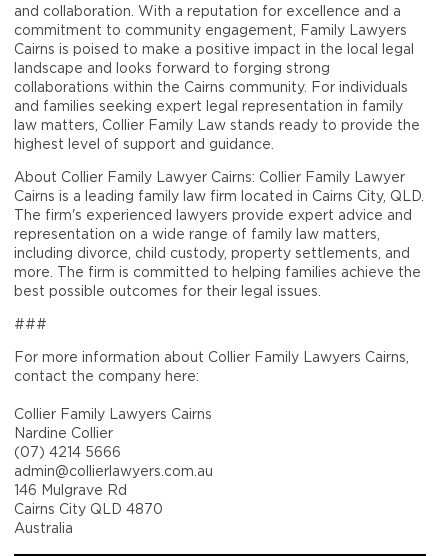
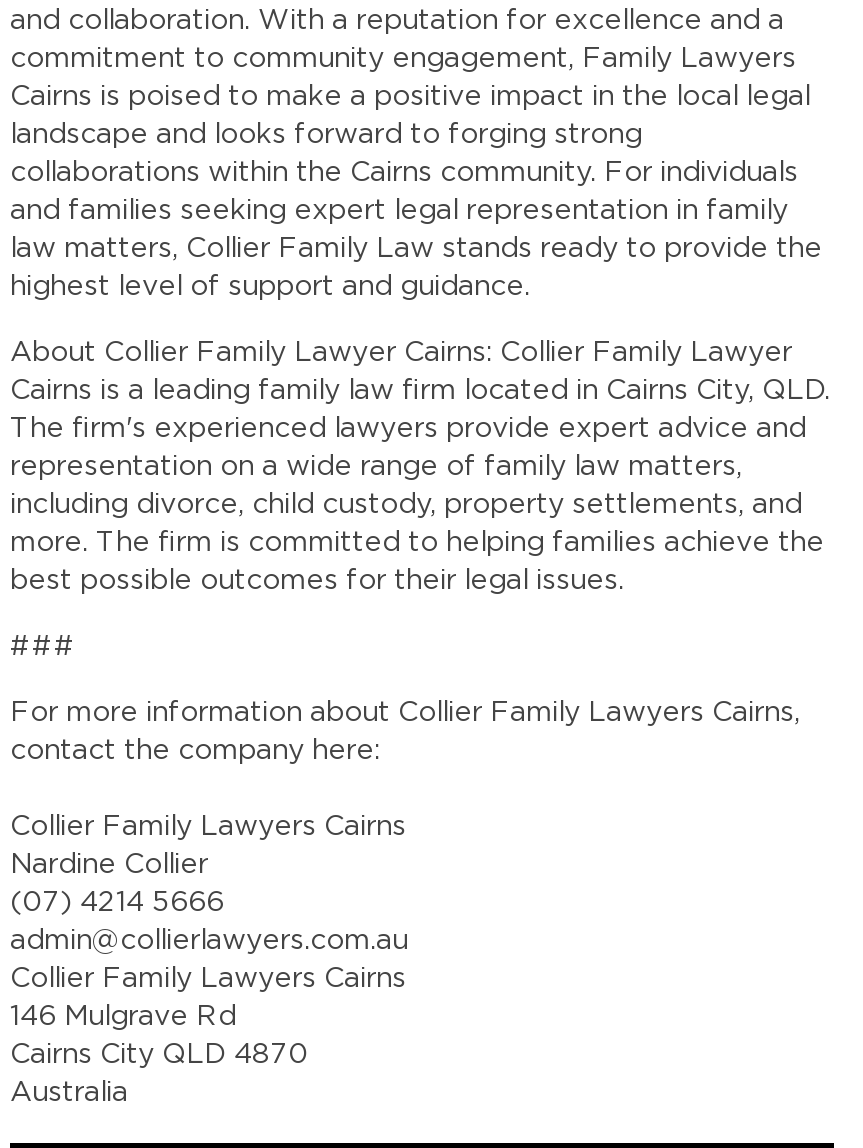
none -> [10,966,406,990] Collier Family Lawyers Cairns

